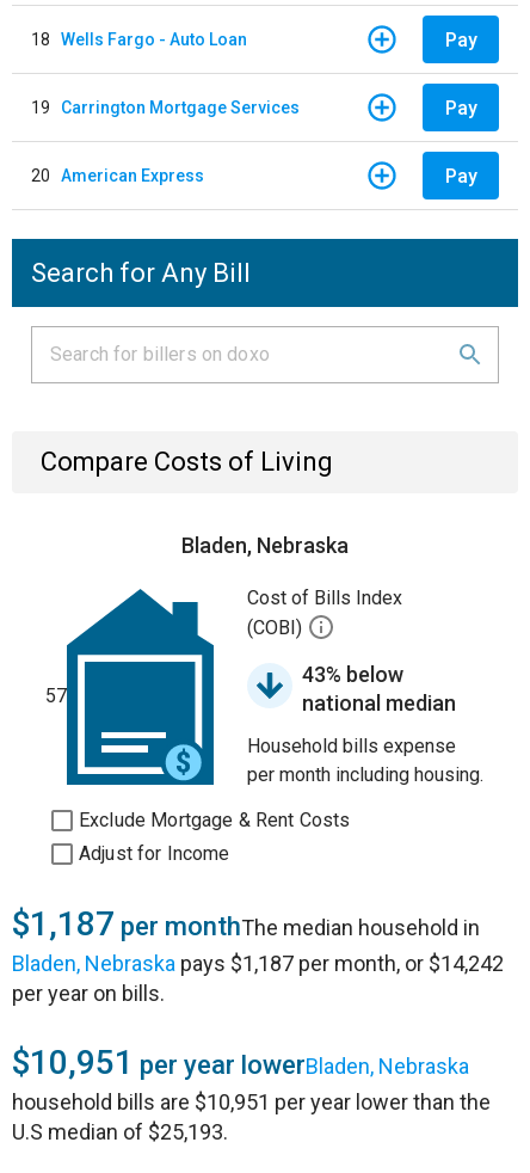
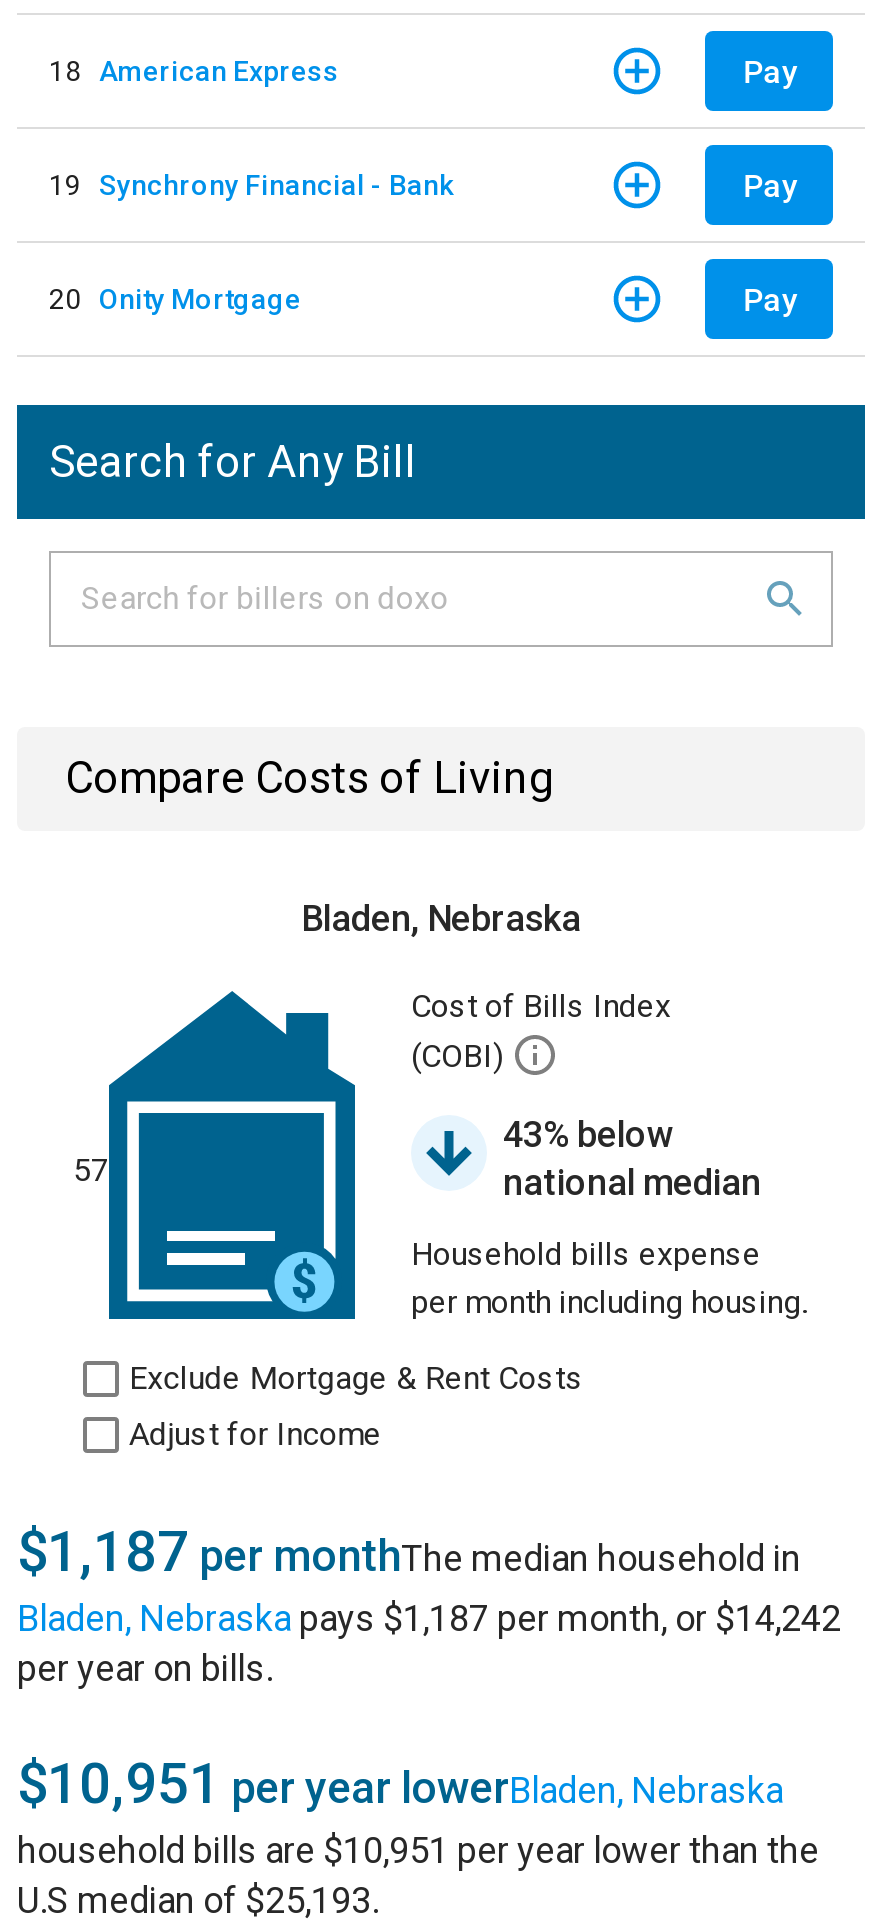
[31,29,247,48] 18 Wells Fargo - Auto Loan -> [49,54,339,86] 18 American Express
[31,97,300,116] 19 Carrington Mortgage Services -> [49,168,453,200] 19 Synchrony Financial - Bank
[31,165,204,185] 20 American Express -> [49,282,301,314] 20 Onity Mortgage

